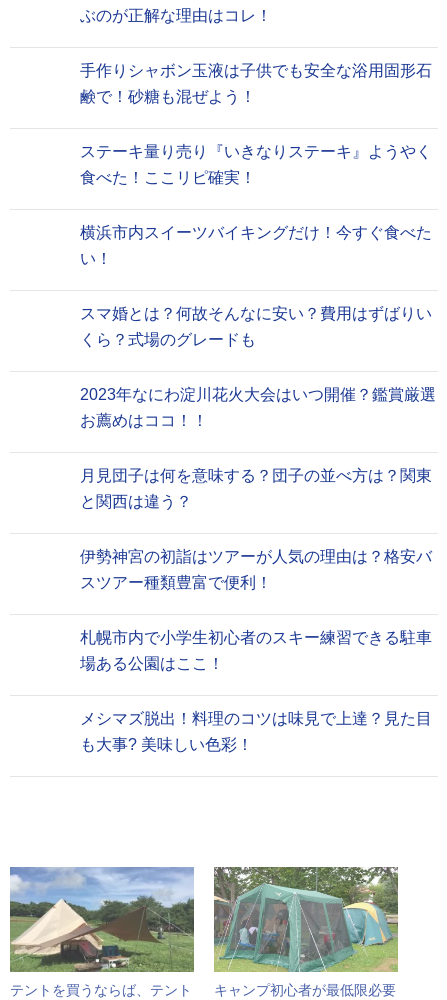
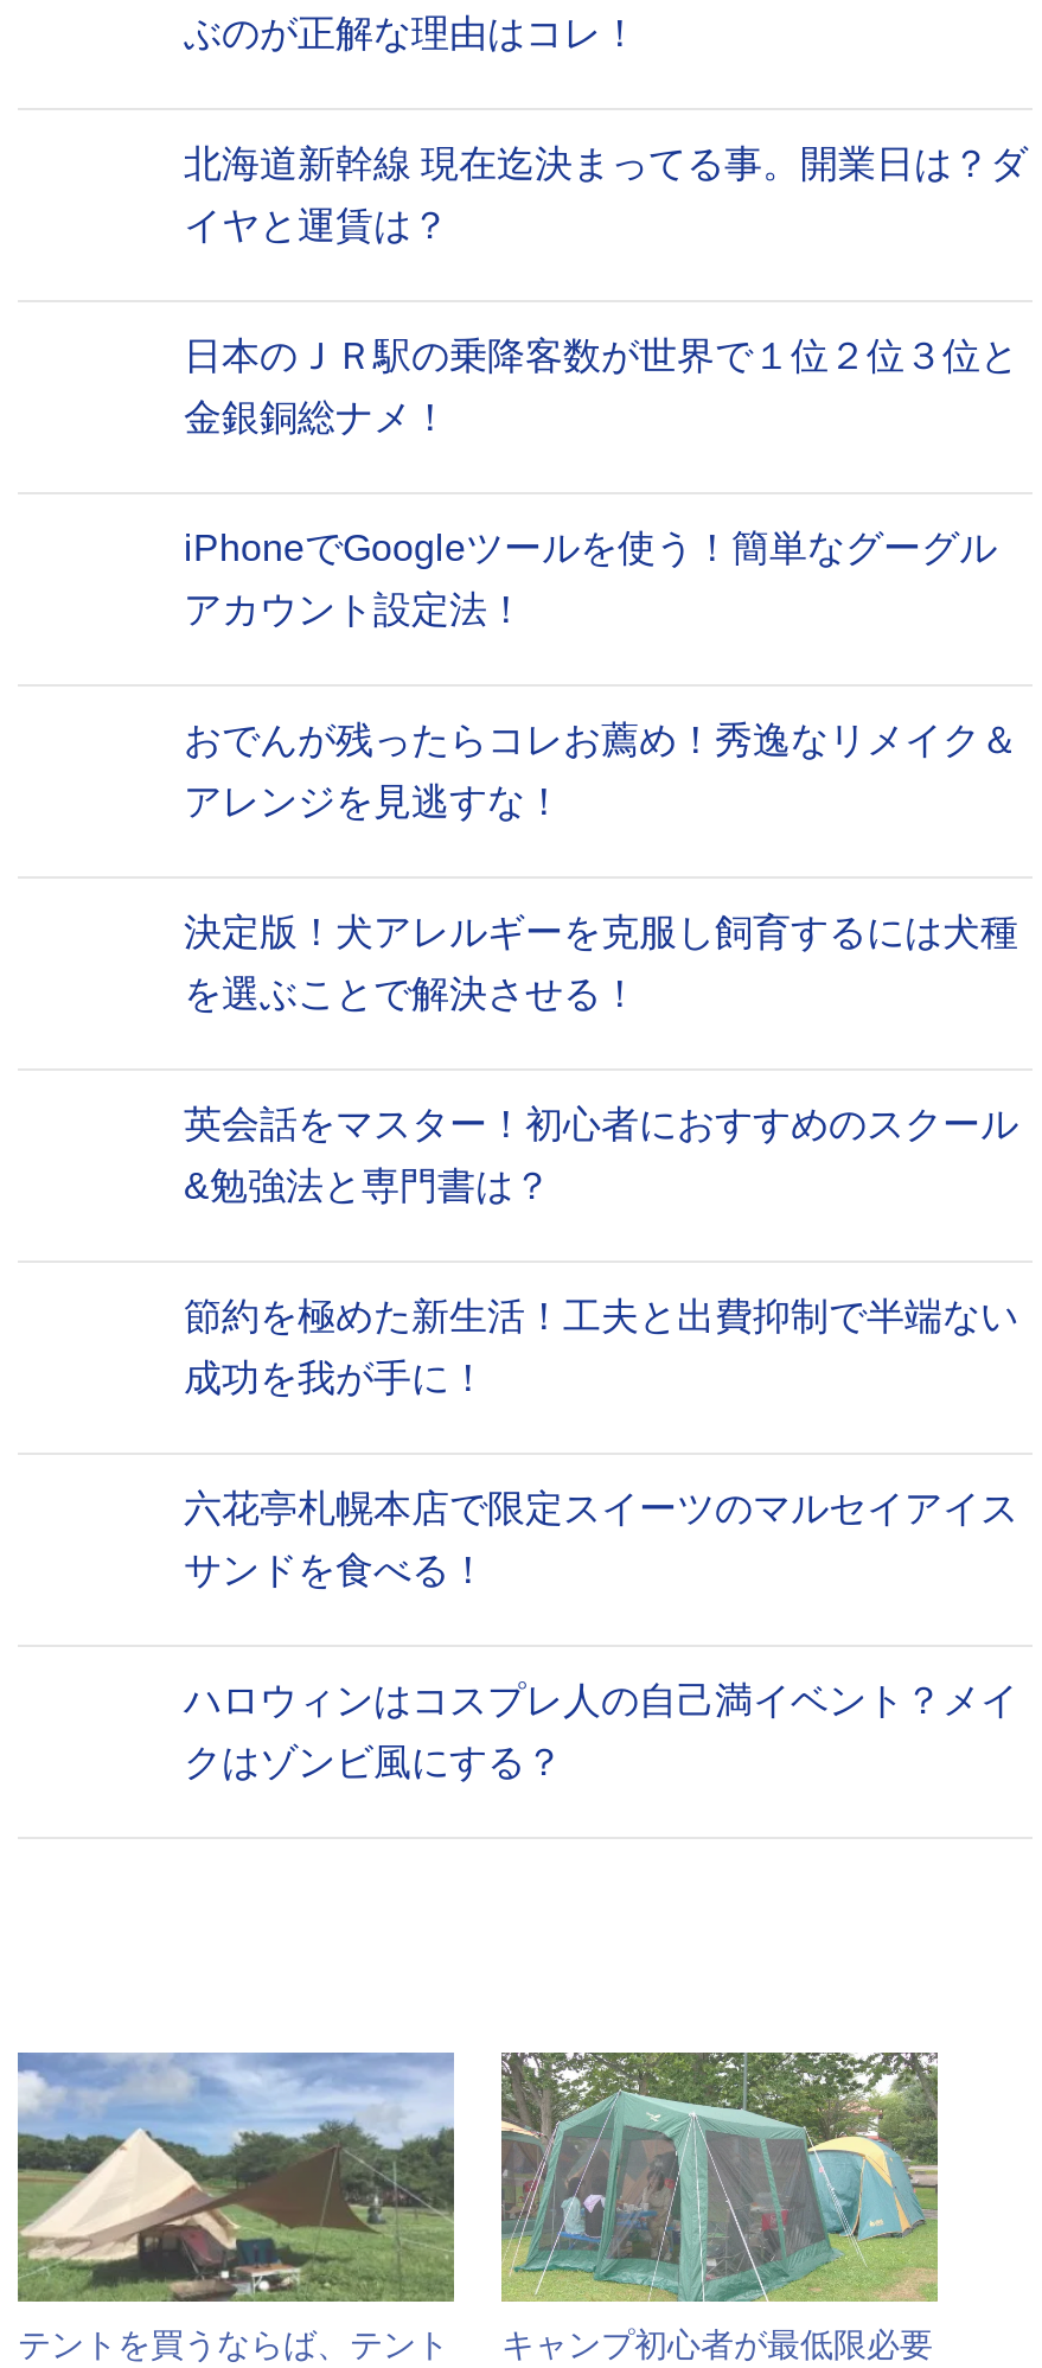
[80,62,432,79] 手作りシャボン玉液は子供でも安全な浴用固形石 -> [184,143,1028,184] 北海道新幹線 現在迄決まってる事。開業日は？ダ
[80,88,256,105] 鹸で！砂糖も混ぜよう！ -> [184,205,449,245] イヤと運賃は？
[80,143,432,160] ステーキ量り売り『いきなりステーキ』ようやく -> [184,335,1018,376] 日本のＪＲ駅の乗降客数が世界で１位２位３位と
[80,169,256,186] 食べた！ここリピ確実！ -> [184,397,449,437] 金銀銅総ナメ！
[80,224,432,241] 横浜市内スイーツバイキングだけ！今すぐ食べた -> [184,527,997,568] iPhoneでGoogleツールを使う！簡単なグーグル
[80,250,112,267] い！ -> [184,589,525,629] アカウント設定法！
[80,305,432,322] スマ婚とは？何故そんなに安い？費用はずばりい -> [184,720,1018,760] おでんが残ったらコレお薦め！秀逸なリメイク＆
[80,331,256,348] くら？式場のグレードも -> [184,781,563,822] アレンジを見逃すな！
[80,386,436,403] 2023年なにわ淀川花火大会はいつ開催？鑑賞厳選 -> [184,912,1018,952] 決定版！犬アレルギーを克服し飼育するには犬種
[80,412,208,429] お薦めはココ！！ -> [184,973,639,1014] を選ぶことで解決させる！
[80,467,432,484] 月見団子は何を意味する？団子の並べ方は？関東 -> [184,1104,1018,1144] 英会話をマスター！初心者におすすめのスクール
[80,493,192,510] と関西は違う？ -> [184,1165,551,1206] &勉強法と専門書は？
[80,548,432,565] 伊勢神宮の初詣はツアーが人気の理由は？格安バ -> [184,1296,1018,1336] 節約を極めた新生活！工夫と出費抑制で半端ない
[80,574,272,591] スツアー種類豊富で便利！ -> [184,1357,487,1398] 成功を我が手に！
[80,629,432,646] 札幌市内で小学生初心者のスキー練習できる駐車 -> [184,1488,1018,1528] 六花亭札幌本店で限定スイーツのマルセイアイス
[80,655,224,672] 場ある公園はここ！ -> [184,1550,487,1590] サンドを食べる！
[80,710,432,727] メシマズ脱出！料理のコツは味見で上達？見た目 -> [184,1680,1018,1720] ハロウィンはコスプレ人の自己満イベント？メイ
[80,736,253,753] も大事? 美味しい色彩！ -> [184,1742,563,1782] クはゾンビ風にする？

